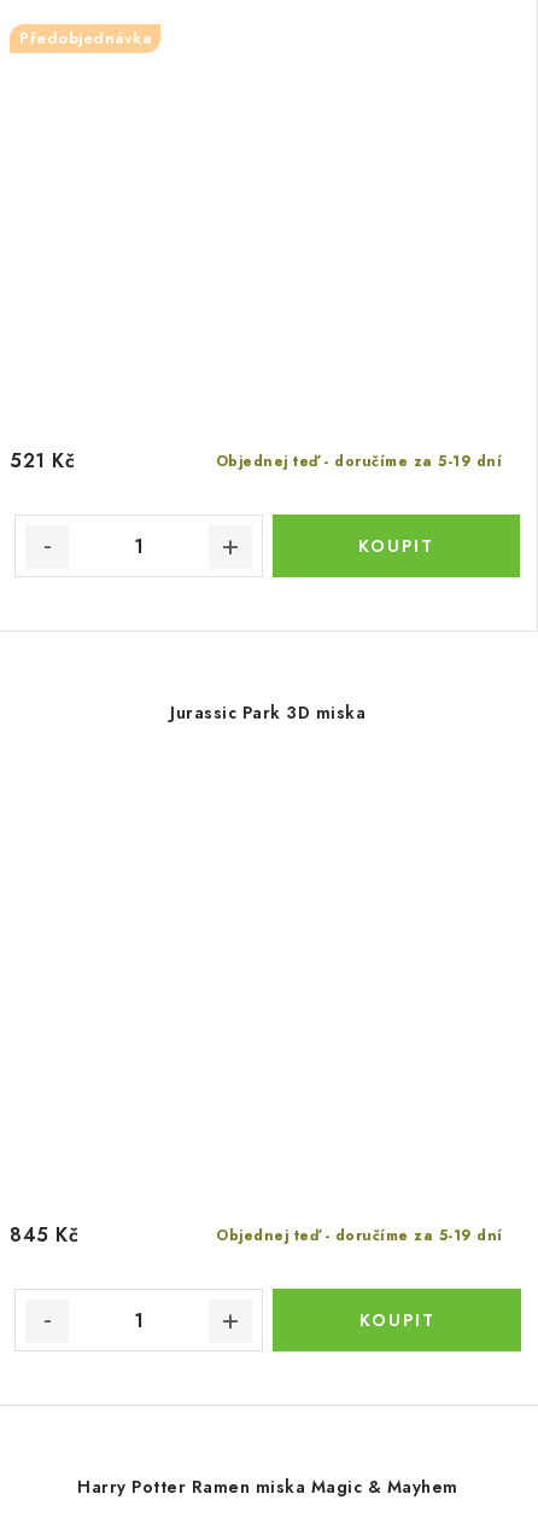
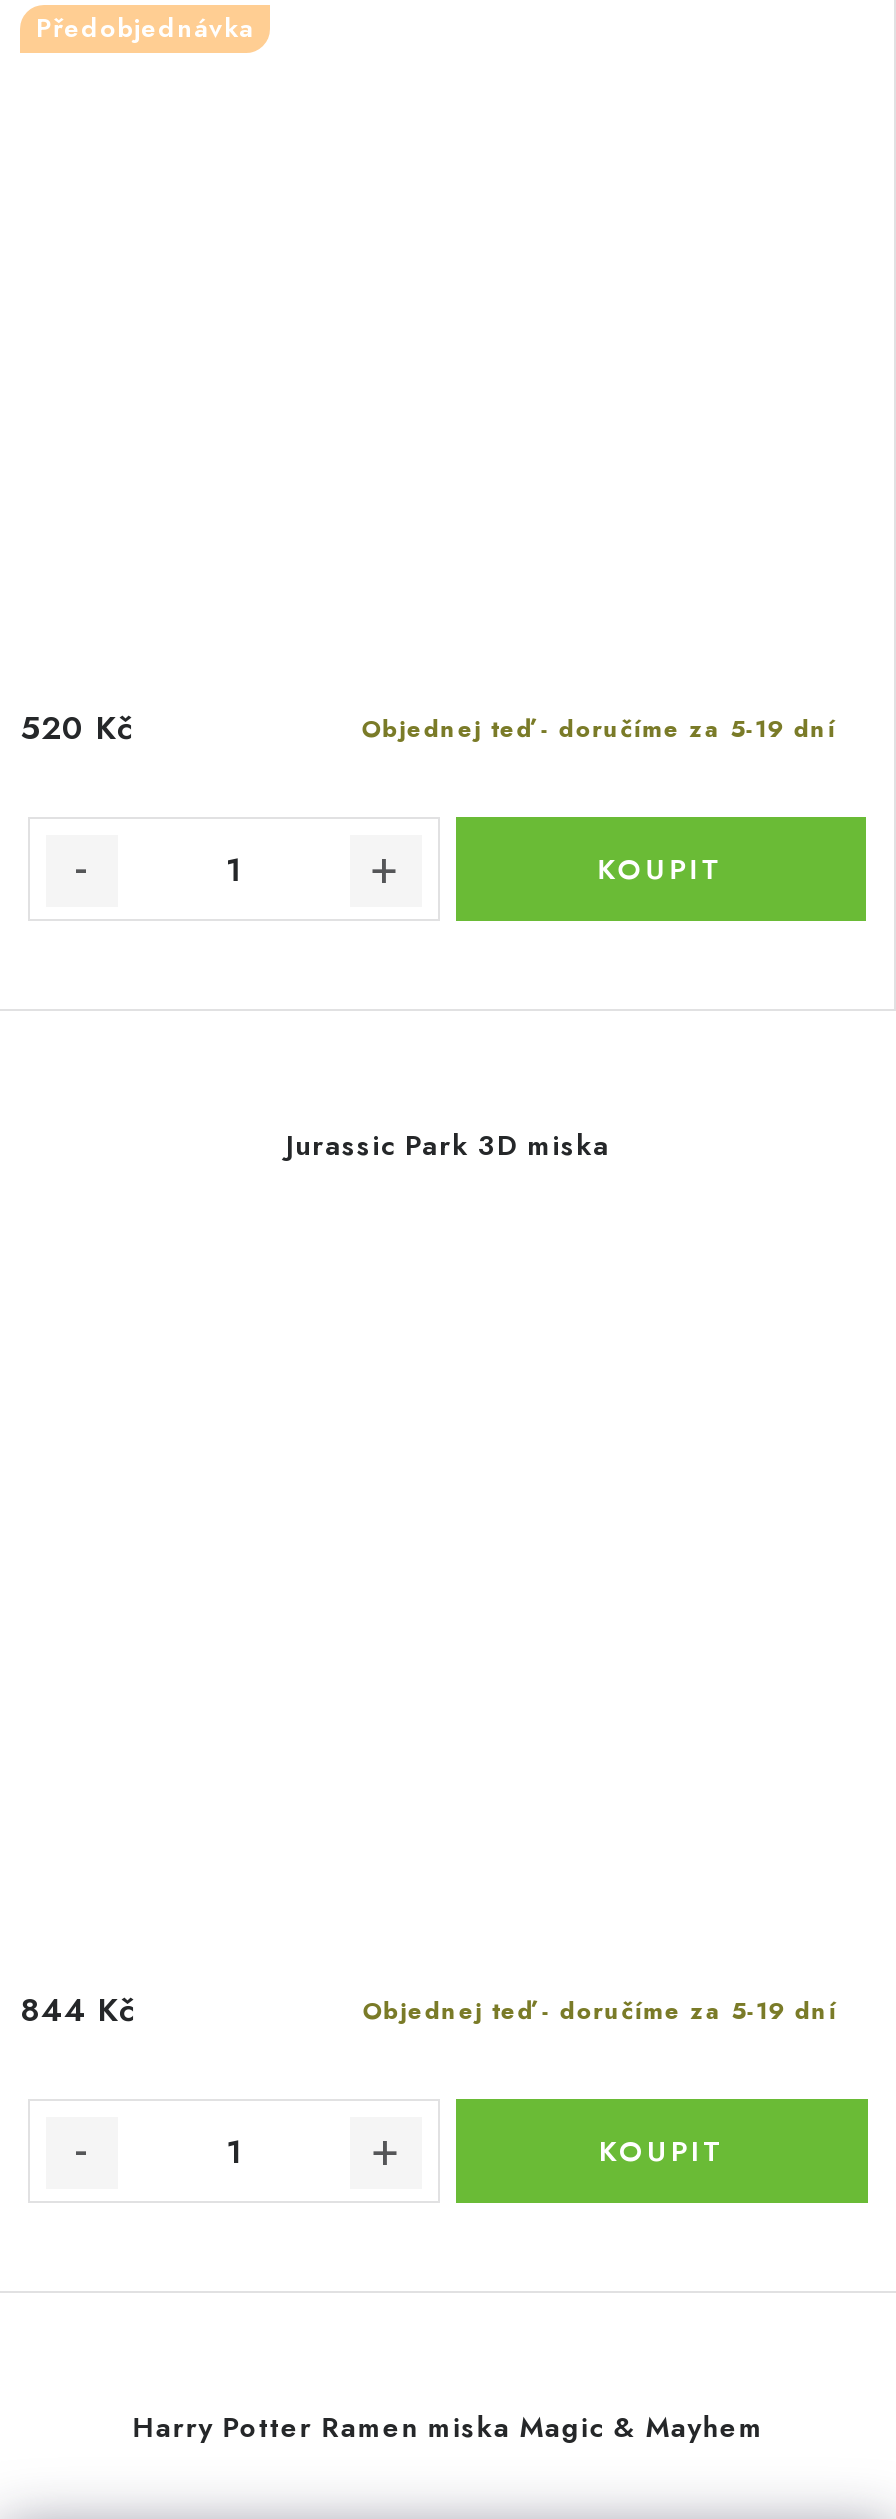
[10,447,75,475] 521 Kč -> [20,705,134,751] 520 Kč
[10,1221,78,1249] 845 Kč -> [20,1987,136,2033] 844 Kč

